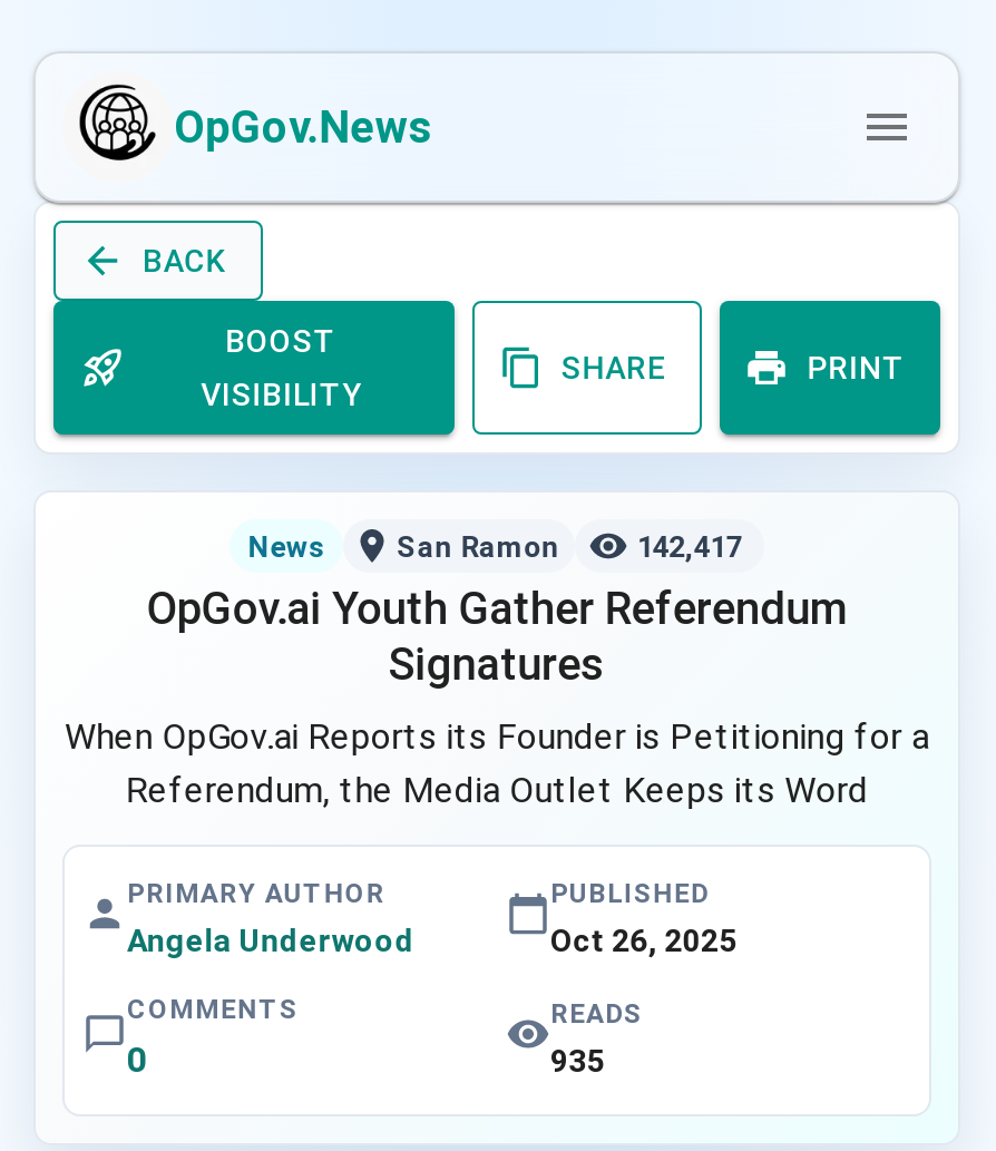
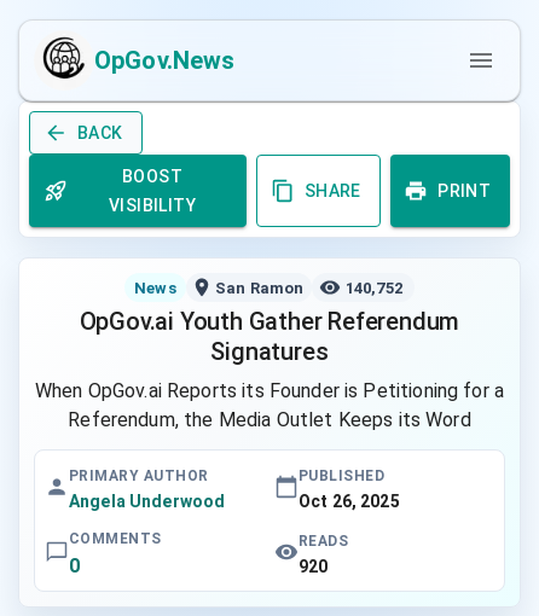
[637,529,742,563] 142,417 -> [345,278,402,297] 140,752
[550,1043,605,1079] 935 -> [299,557,328,576] 920

